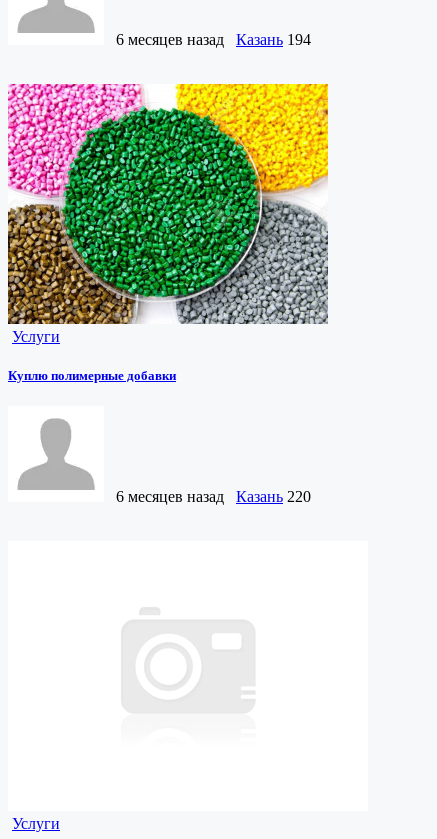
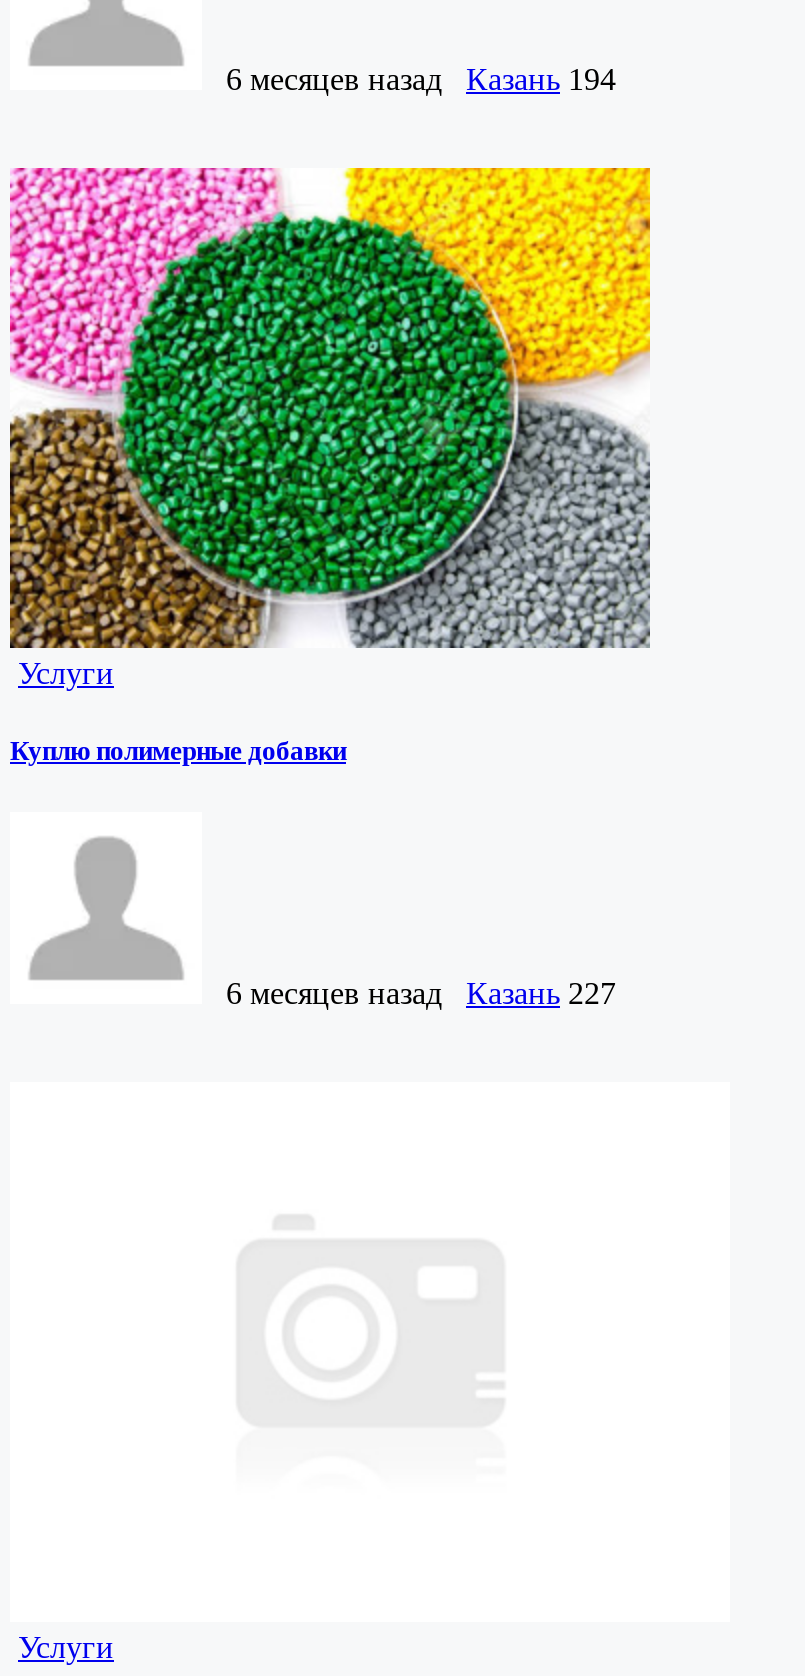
[116,488,311,505] 6 месяцев назад Казань 220 -> [226,976,616,1010] 6 месяцев назад Казань 227

